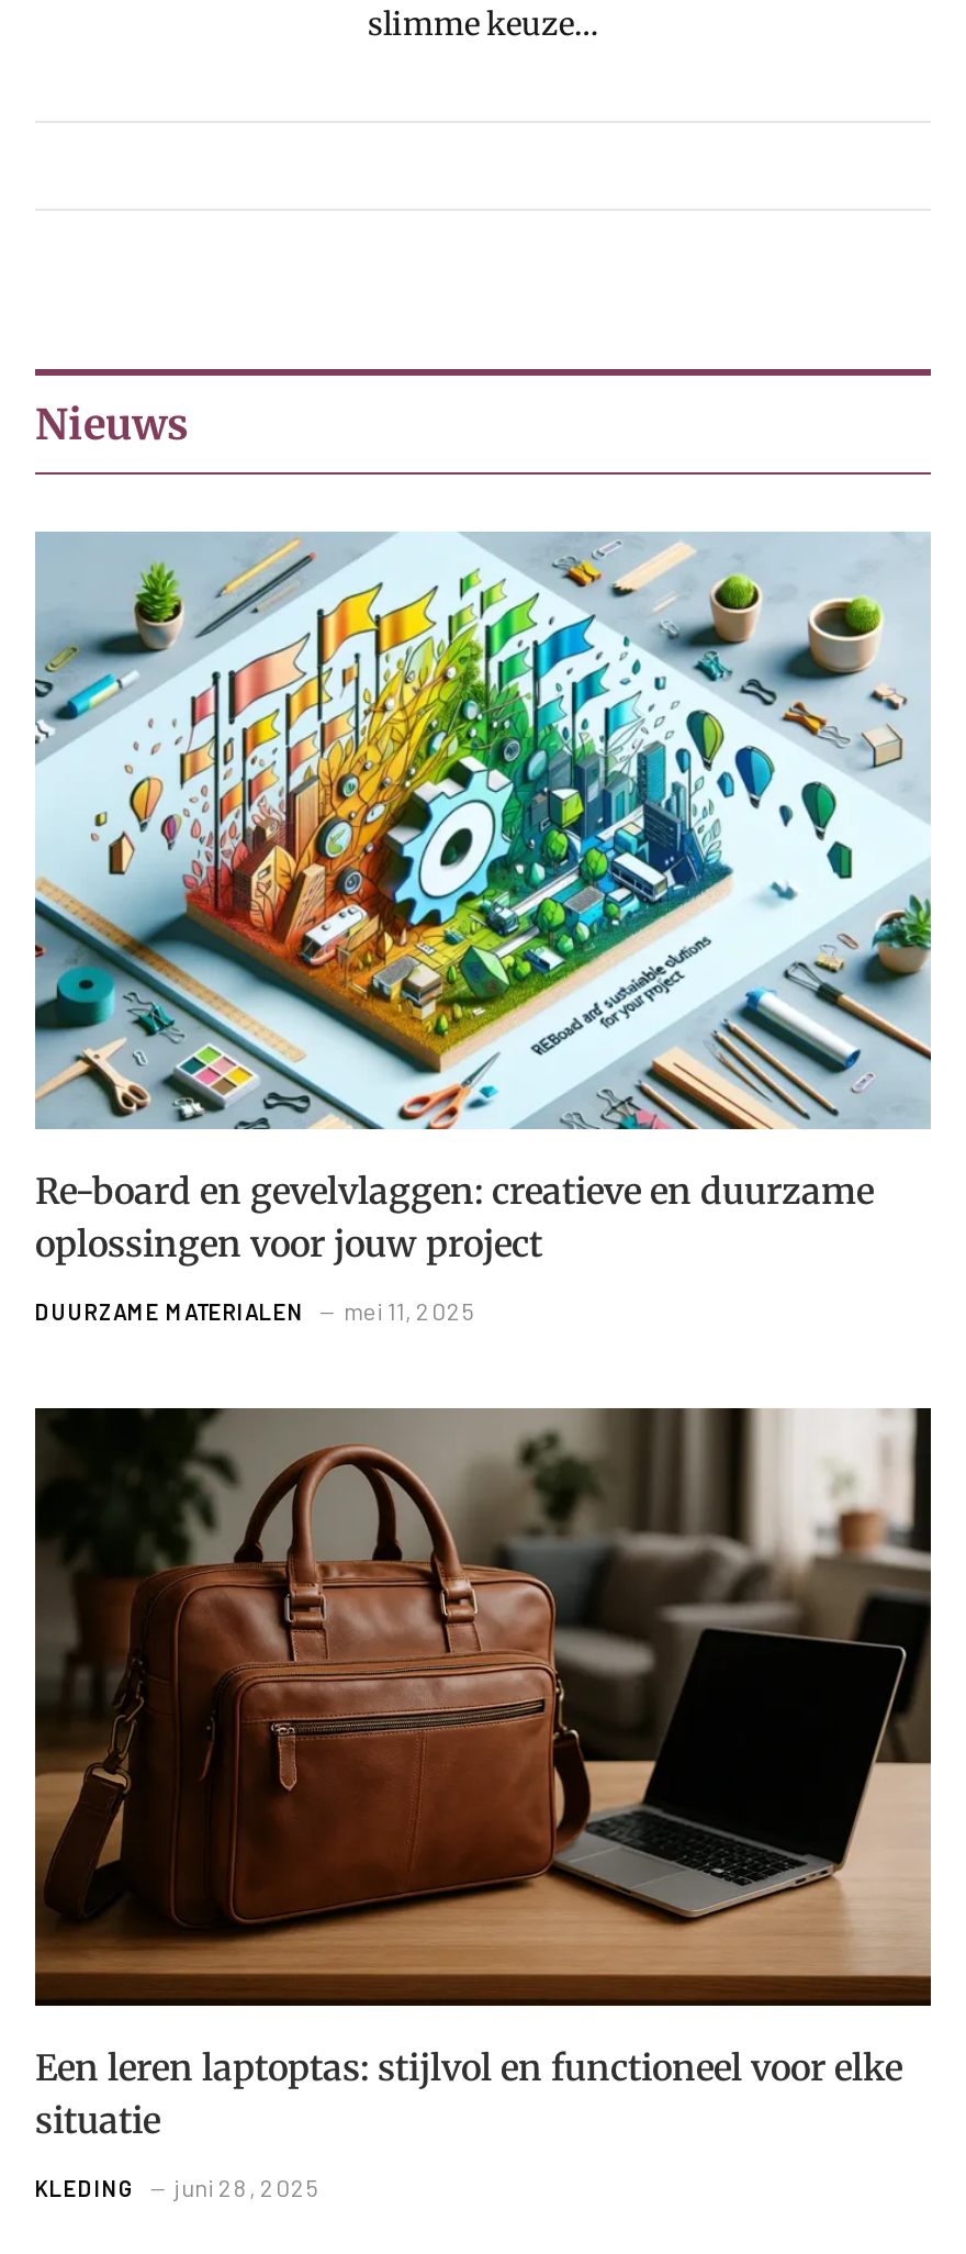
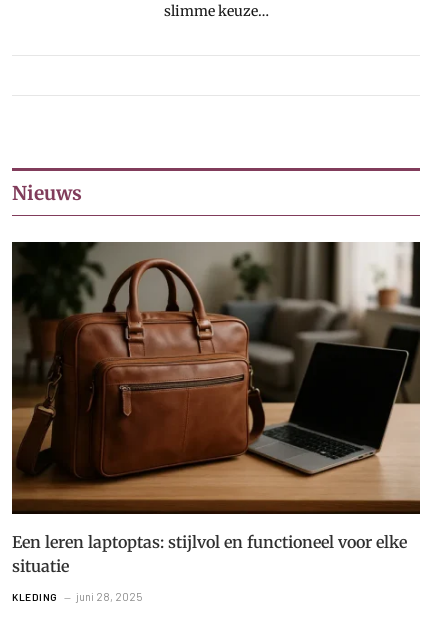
[33,532,931,1326] [image] | Re-board en gevelvlaggen: creatieve en duurzame | oplossingen voor jouw project | DUURZAME MATERIALEN | mei 11, 2025 -> none

